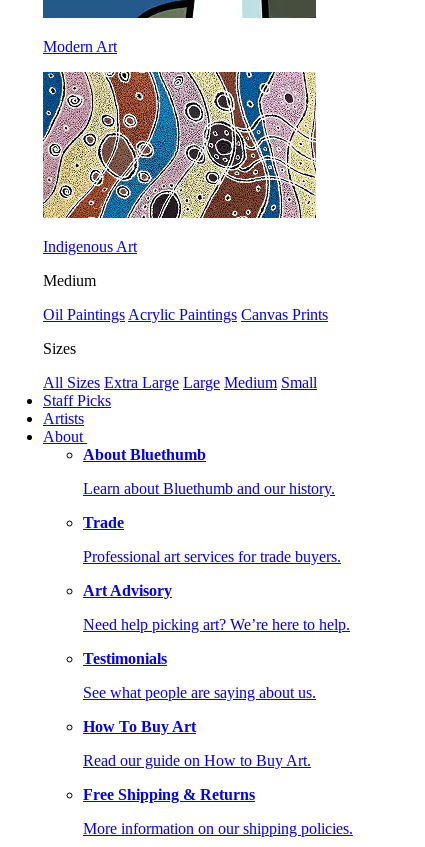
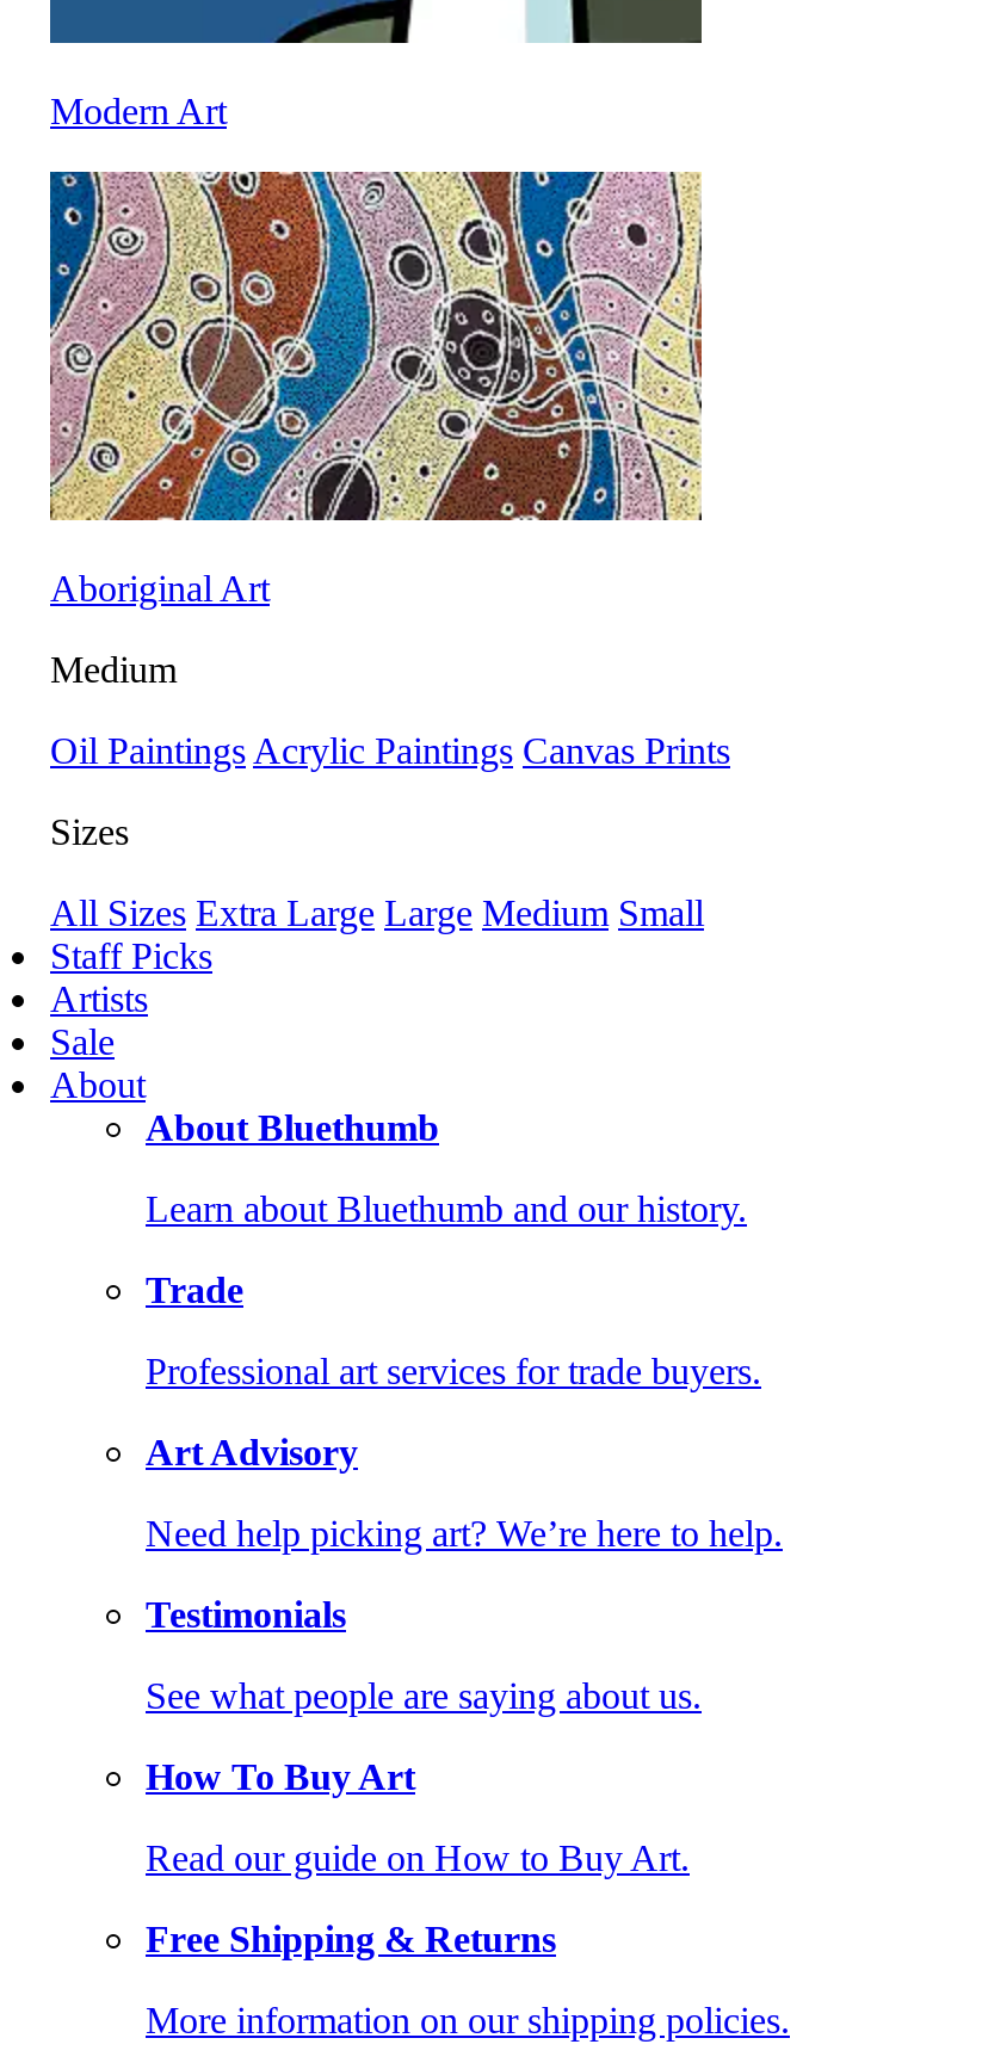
[43,238,137,255] Indigenous Art -> [50,568,270,609] Aboriginal Art
none -> [50,1021,115,1062] Sale

